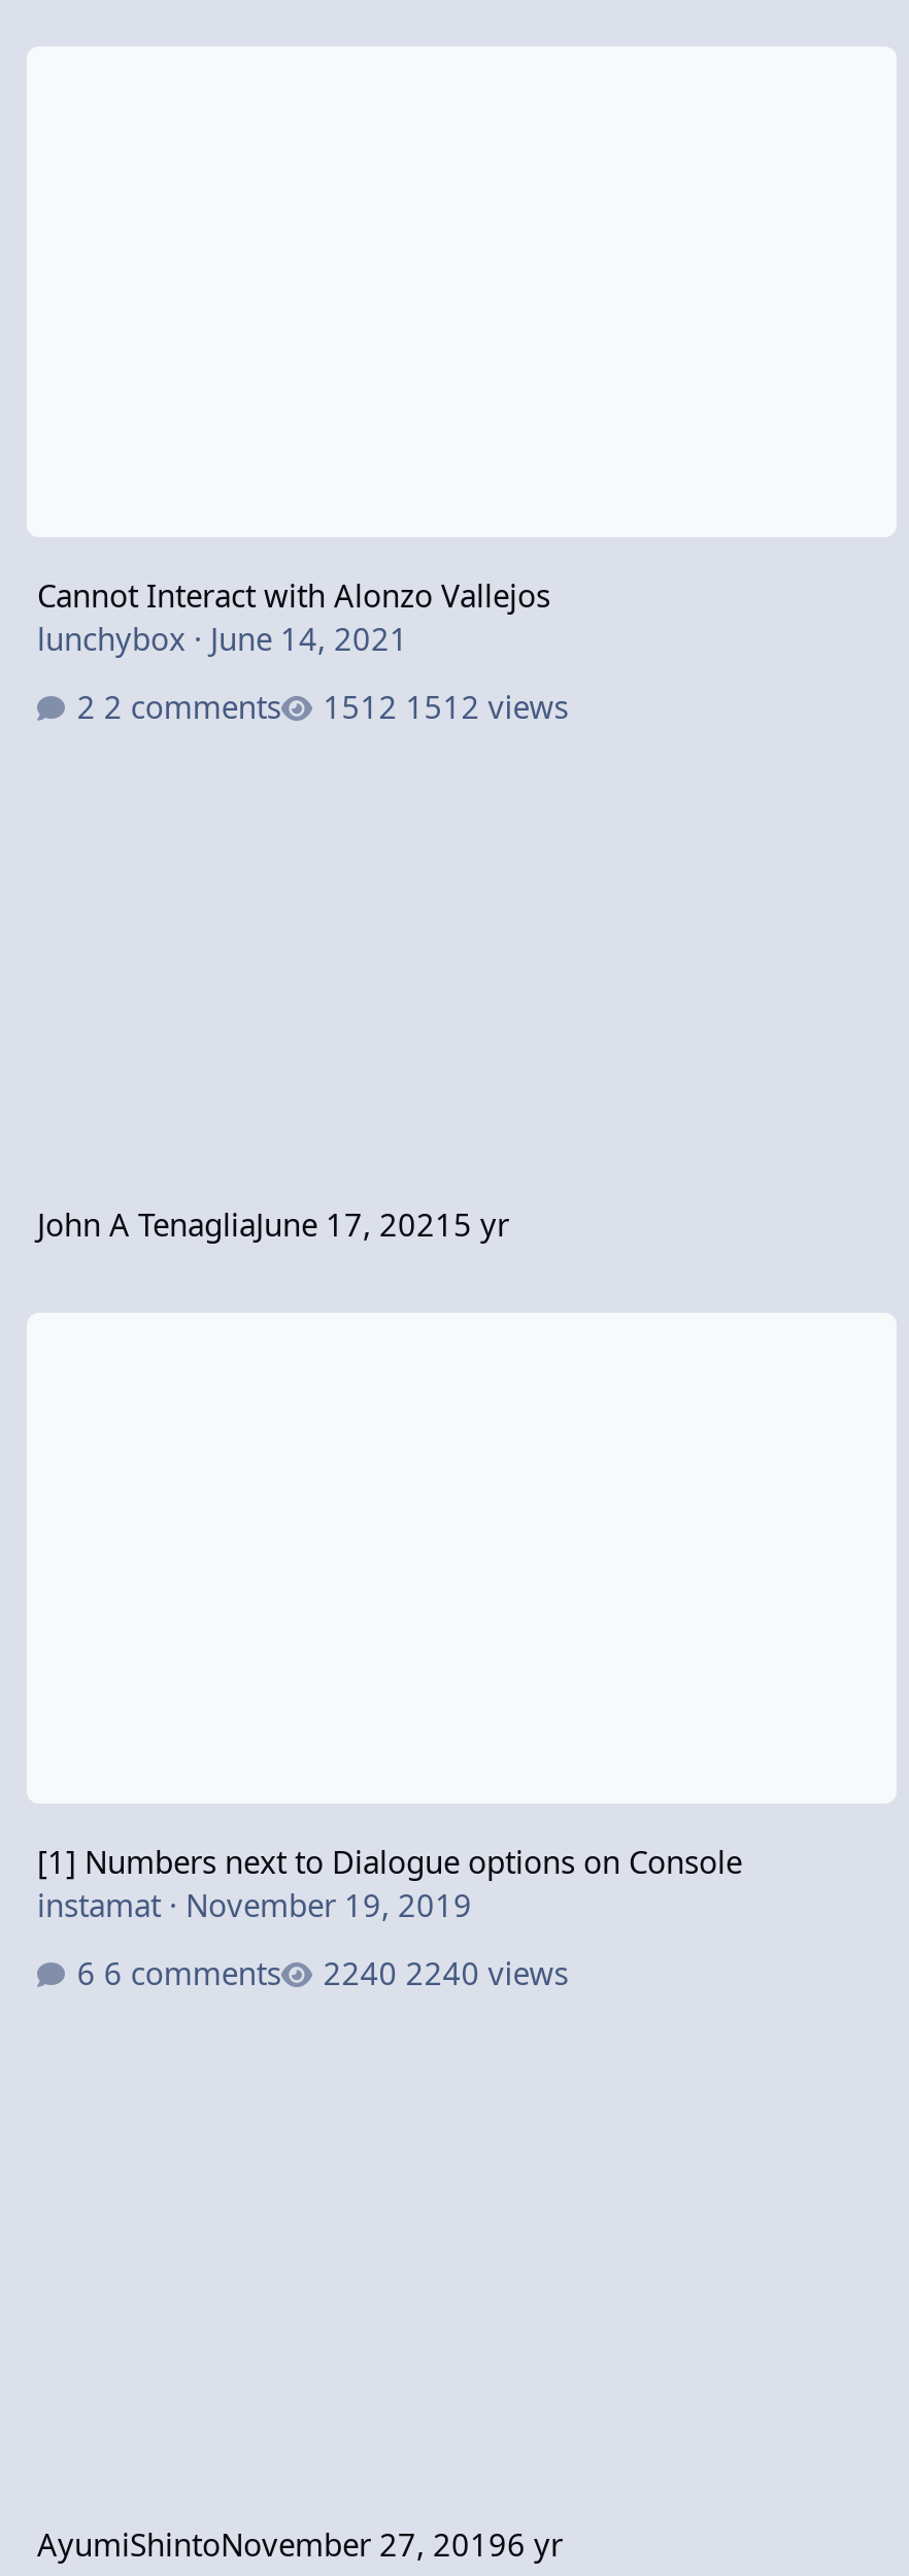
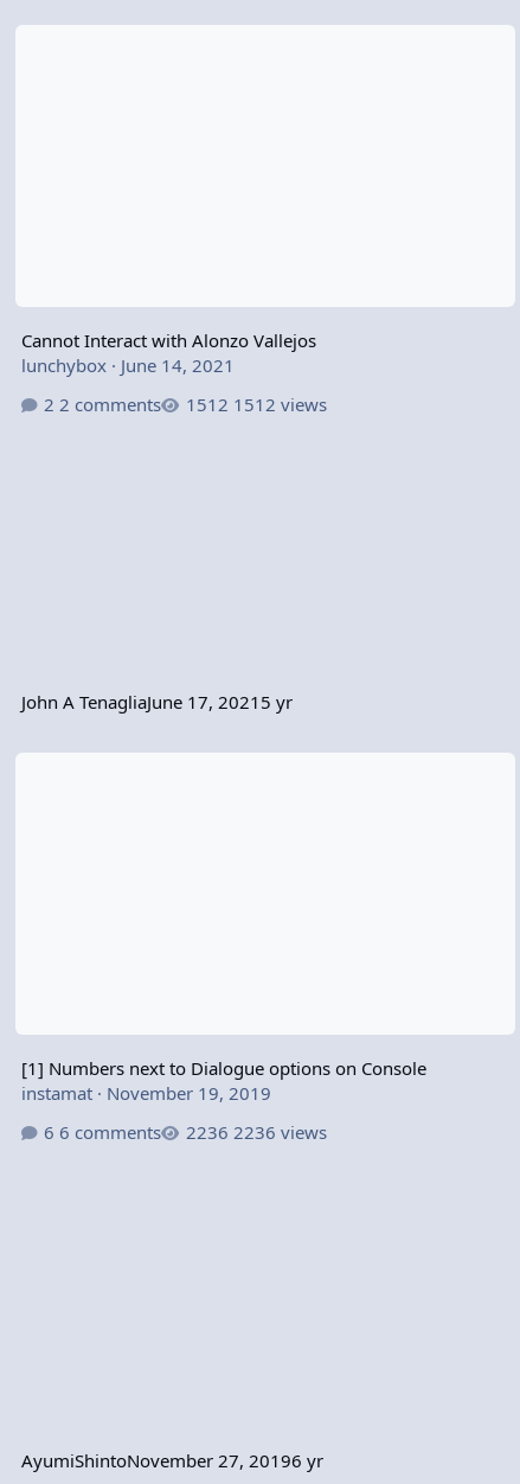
[406,1952,568,1993] 2240 views -> [233,1120,327,1144] 2236 views

